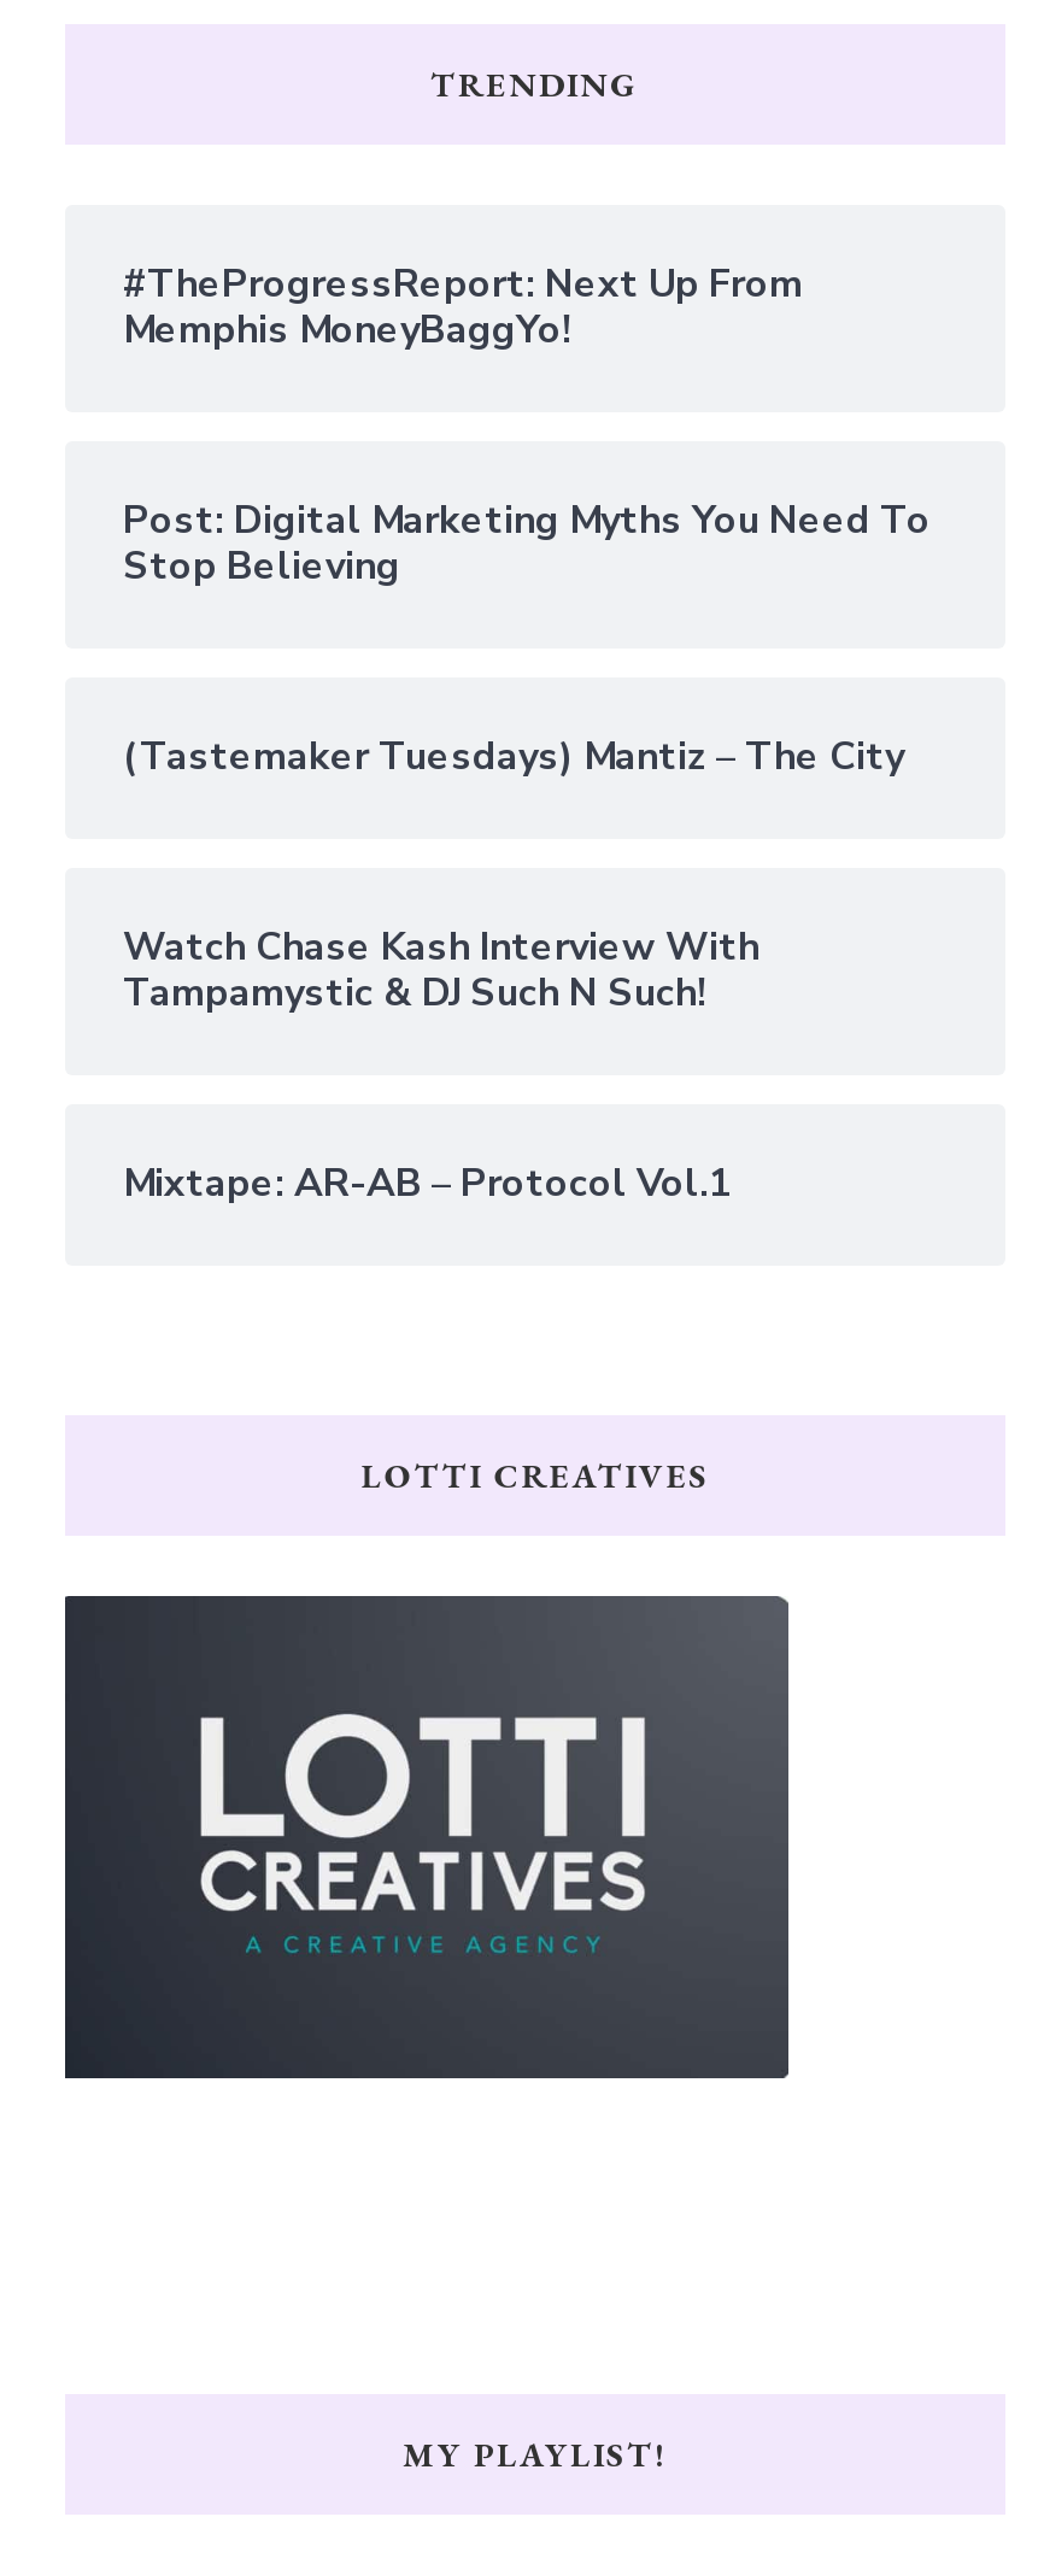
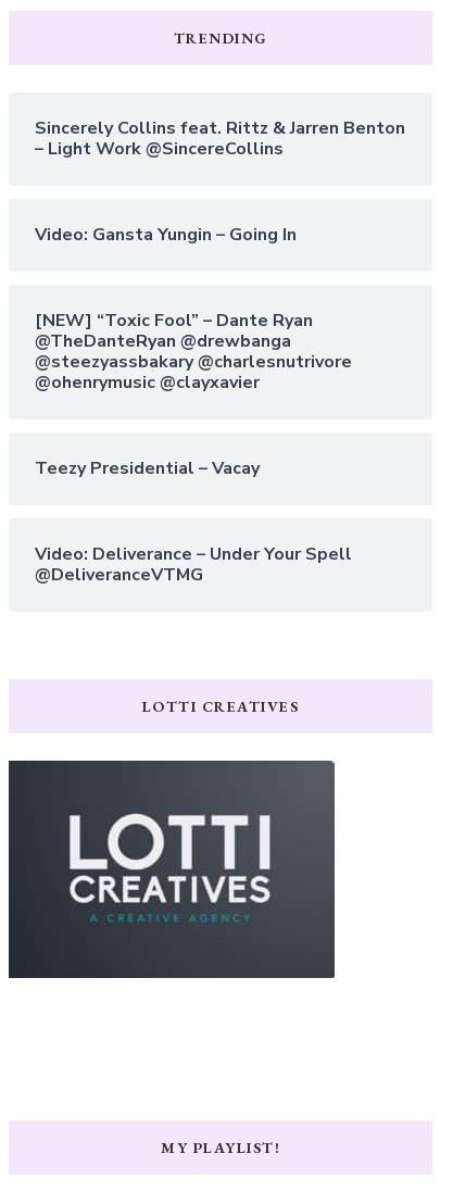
[123,257,803,356] #TheProgressReport: Next Up From | Memphis MoneyBaggYo! -> [35,116,405,160] Sincerely Collins feat. Rittz & Jarren Benton | – Light Work @SincereCollins
[123,493,931,592] Post: Digital Marketing Myths You Need To | Stop Believing -> [35,222,297,246] Video: Gansta Yungin – Going In
[123,730,904,783] (Tastemaker Tuesdays) Mantiz – The City -> [35,308,352,394] [NEW] “Toxic Fool” – Dante Ryan | @TheDanteRyan @drewbanga | @steezyassbakary @charlesnutrivore | @ohenrymusic @clayxavier
[123,920,759,1019] Watch Chase Kash Interview With | Tampamystic & DJ Such N Such! -> [35,456,260,480] Teezy Presidential – Vacay
[123,1156,733,1209] Mixtape: AR-AB – Protocol Vol.1 -> [35,542,352,586] Video: Deliverance – Under Your Spell | @DeliveranceVTMG

